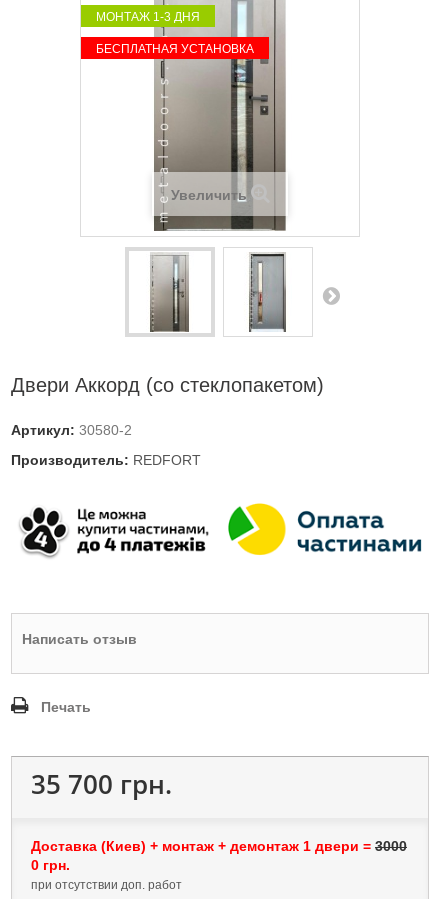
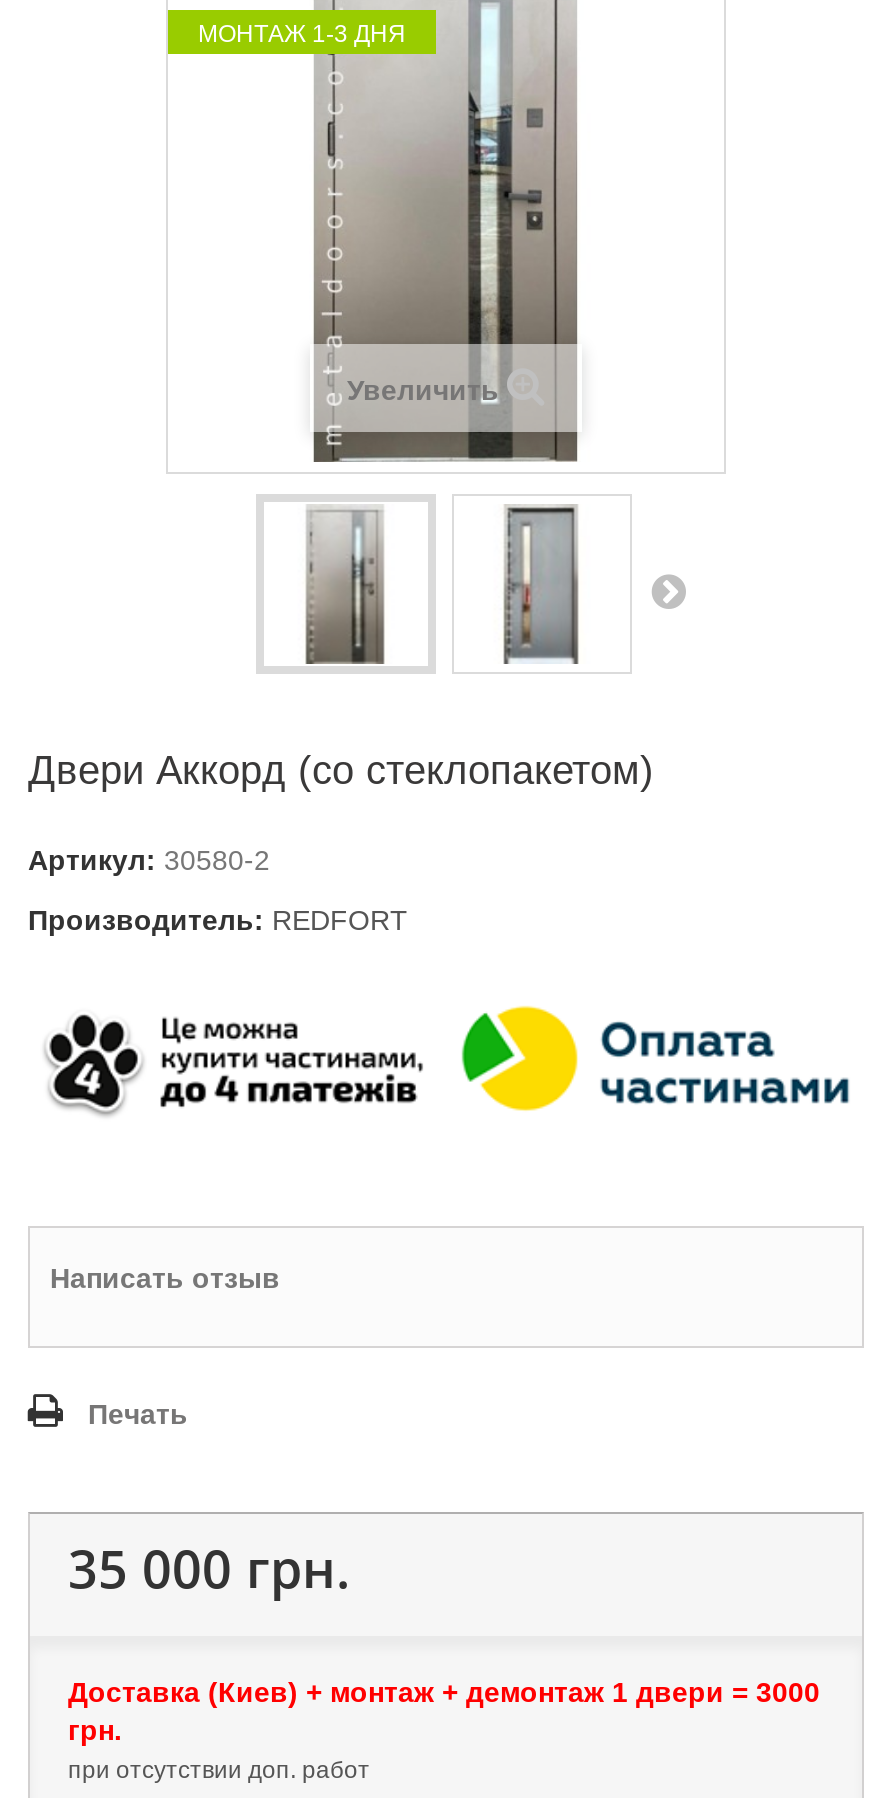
[96,42,254,56] БЕСПЛАТНАЯ УСТАНОВКА -> none
[31,766,172,802] 35 700 грн. -> [68,1532,350,1604] 35 000 грн.
[31,857,70,873] 0 грн. -> [68,1714,122,1746] грн.

